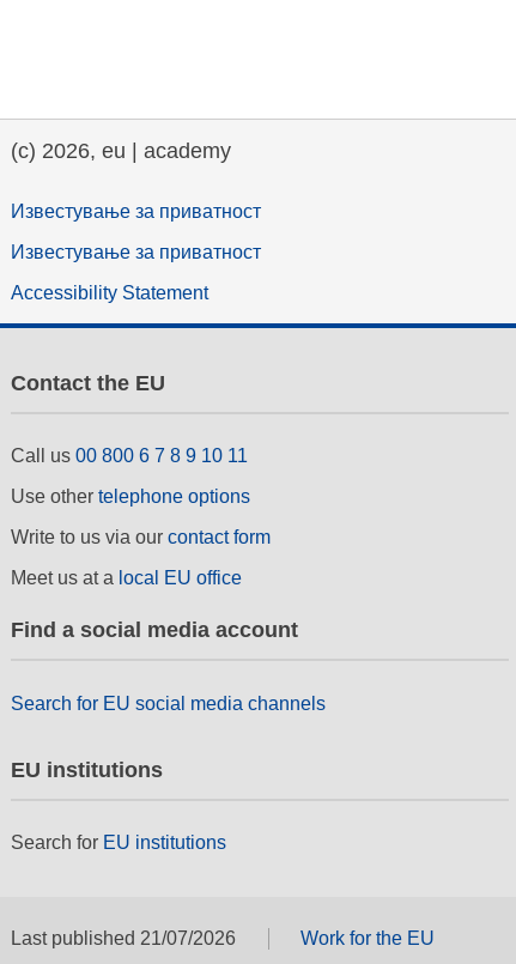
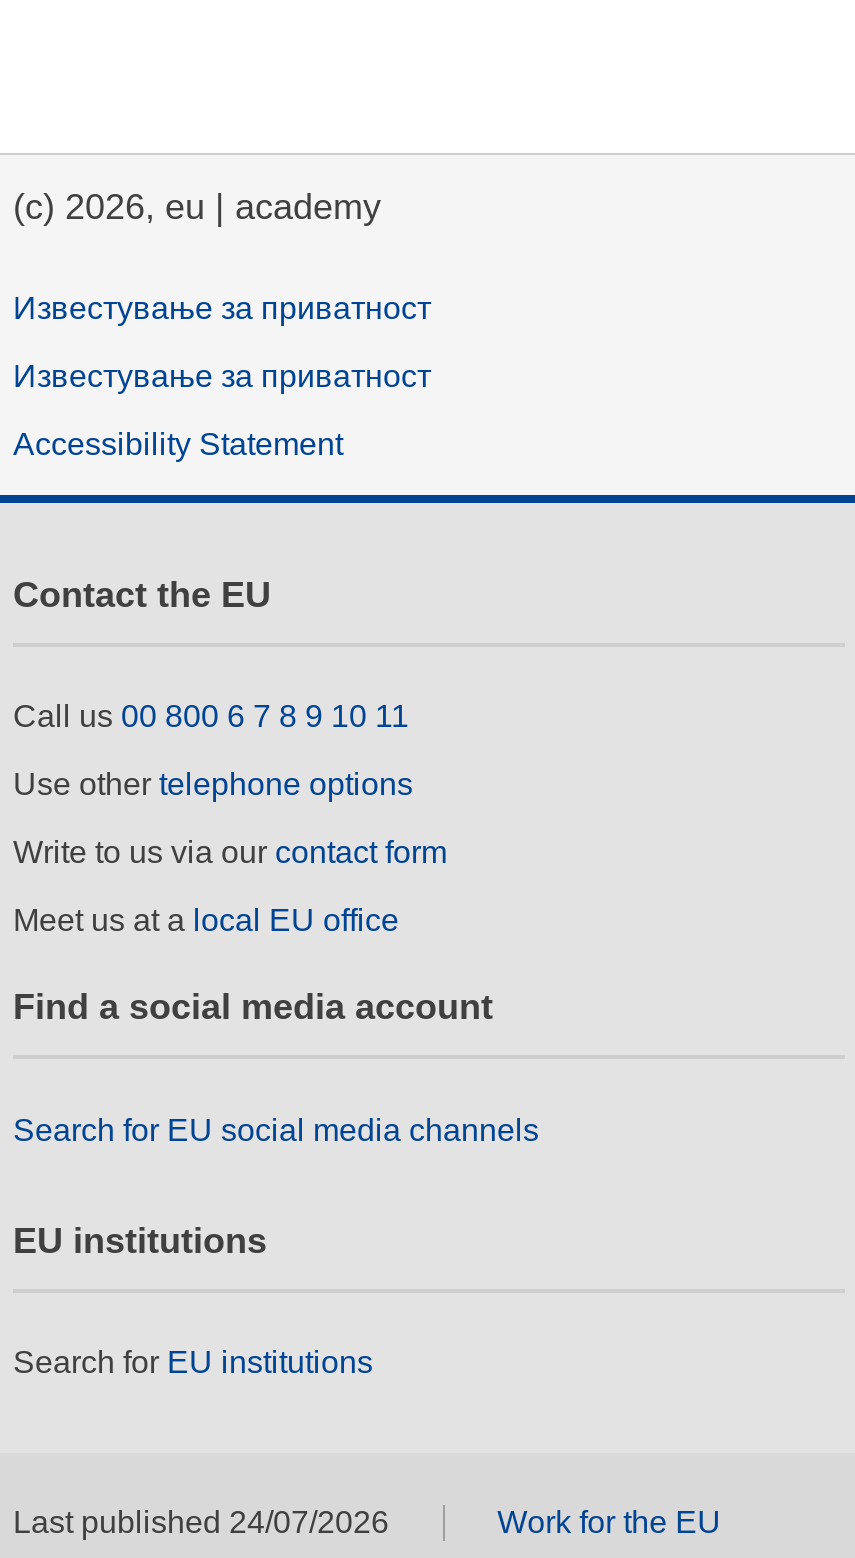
[11,929,236,949] Last published 21/07/2026 -> [13,1506,389,1540] Last published 24/07/2026

